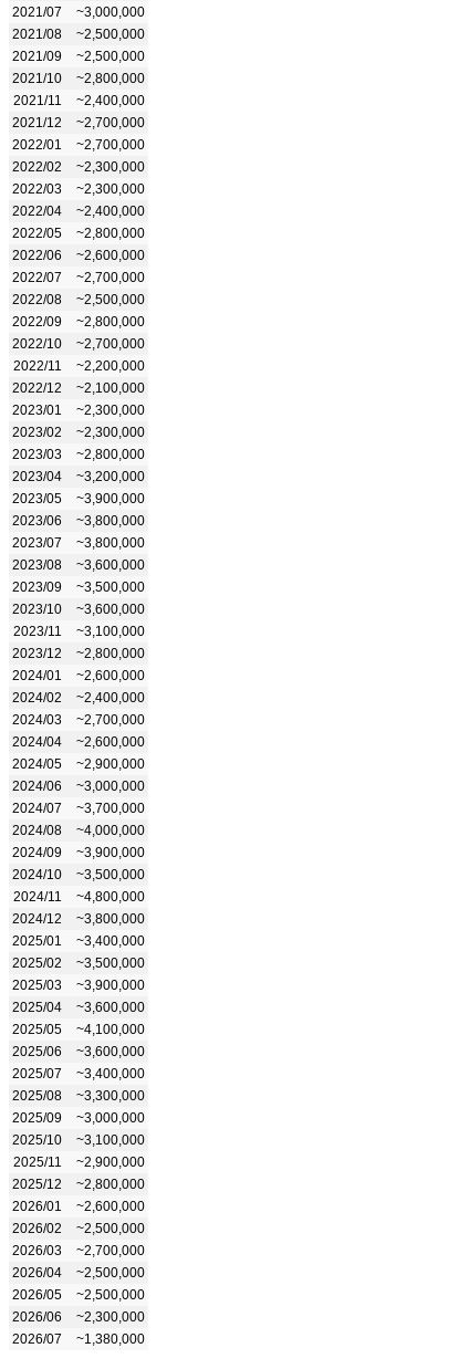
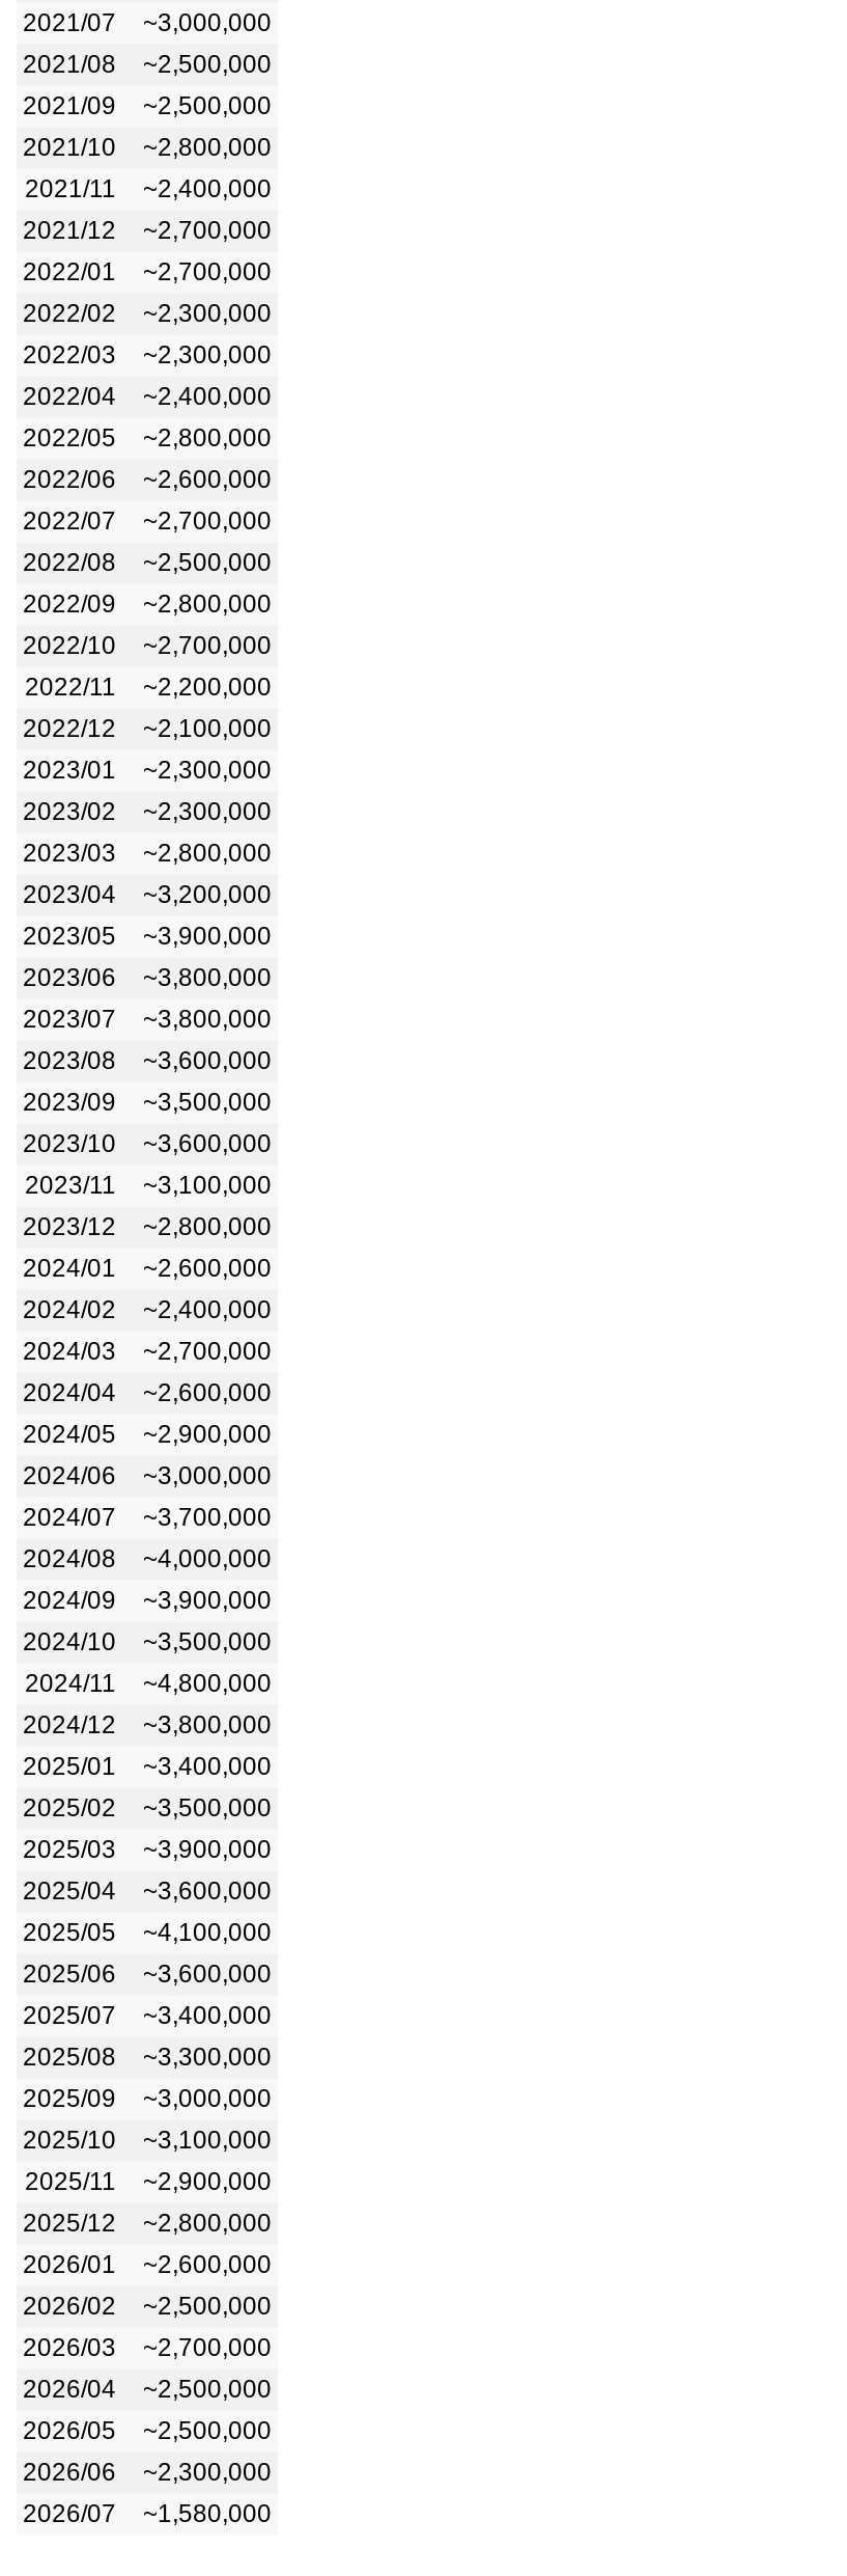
[12,1331,145,1347] 2026/07 ~1,380,000 -> [23,2499,272,2528] 2026/07 ~1,580,000

